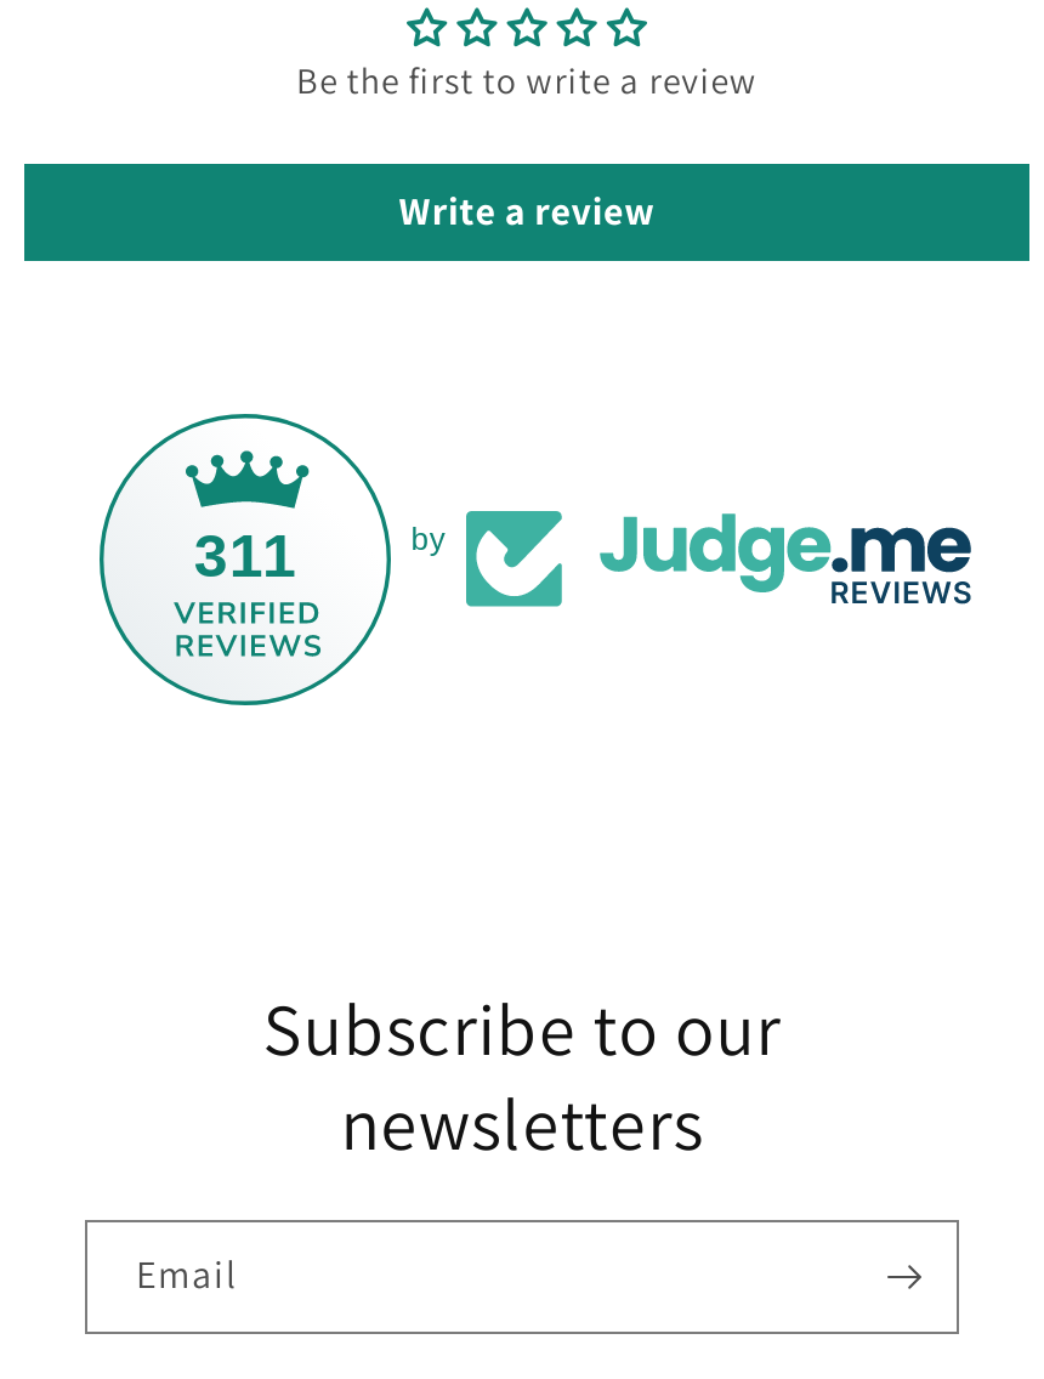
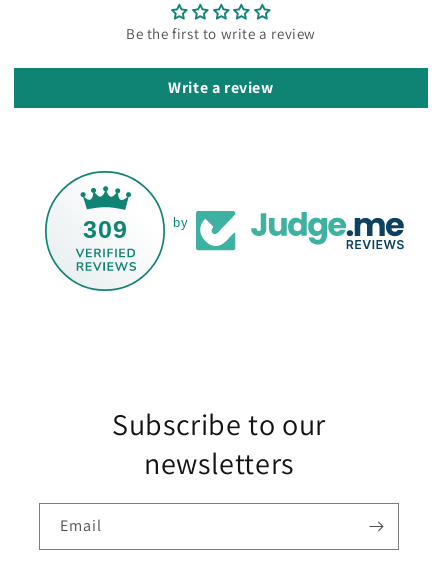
[194,521,298,589] 311 -> [83,215,127,243] 309

